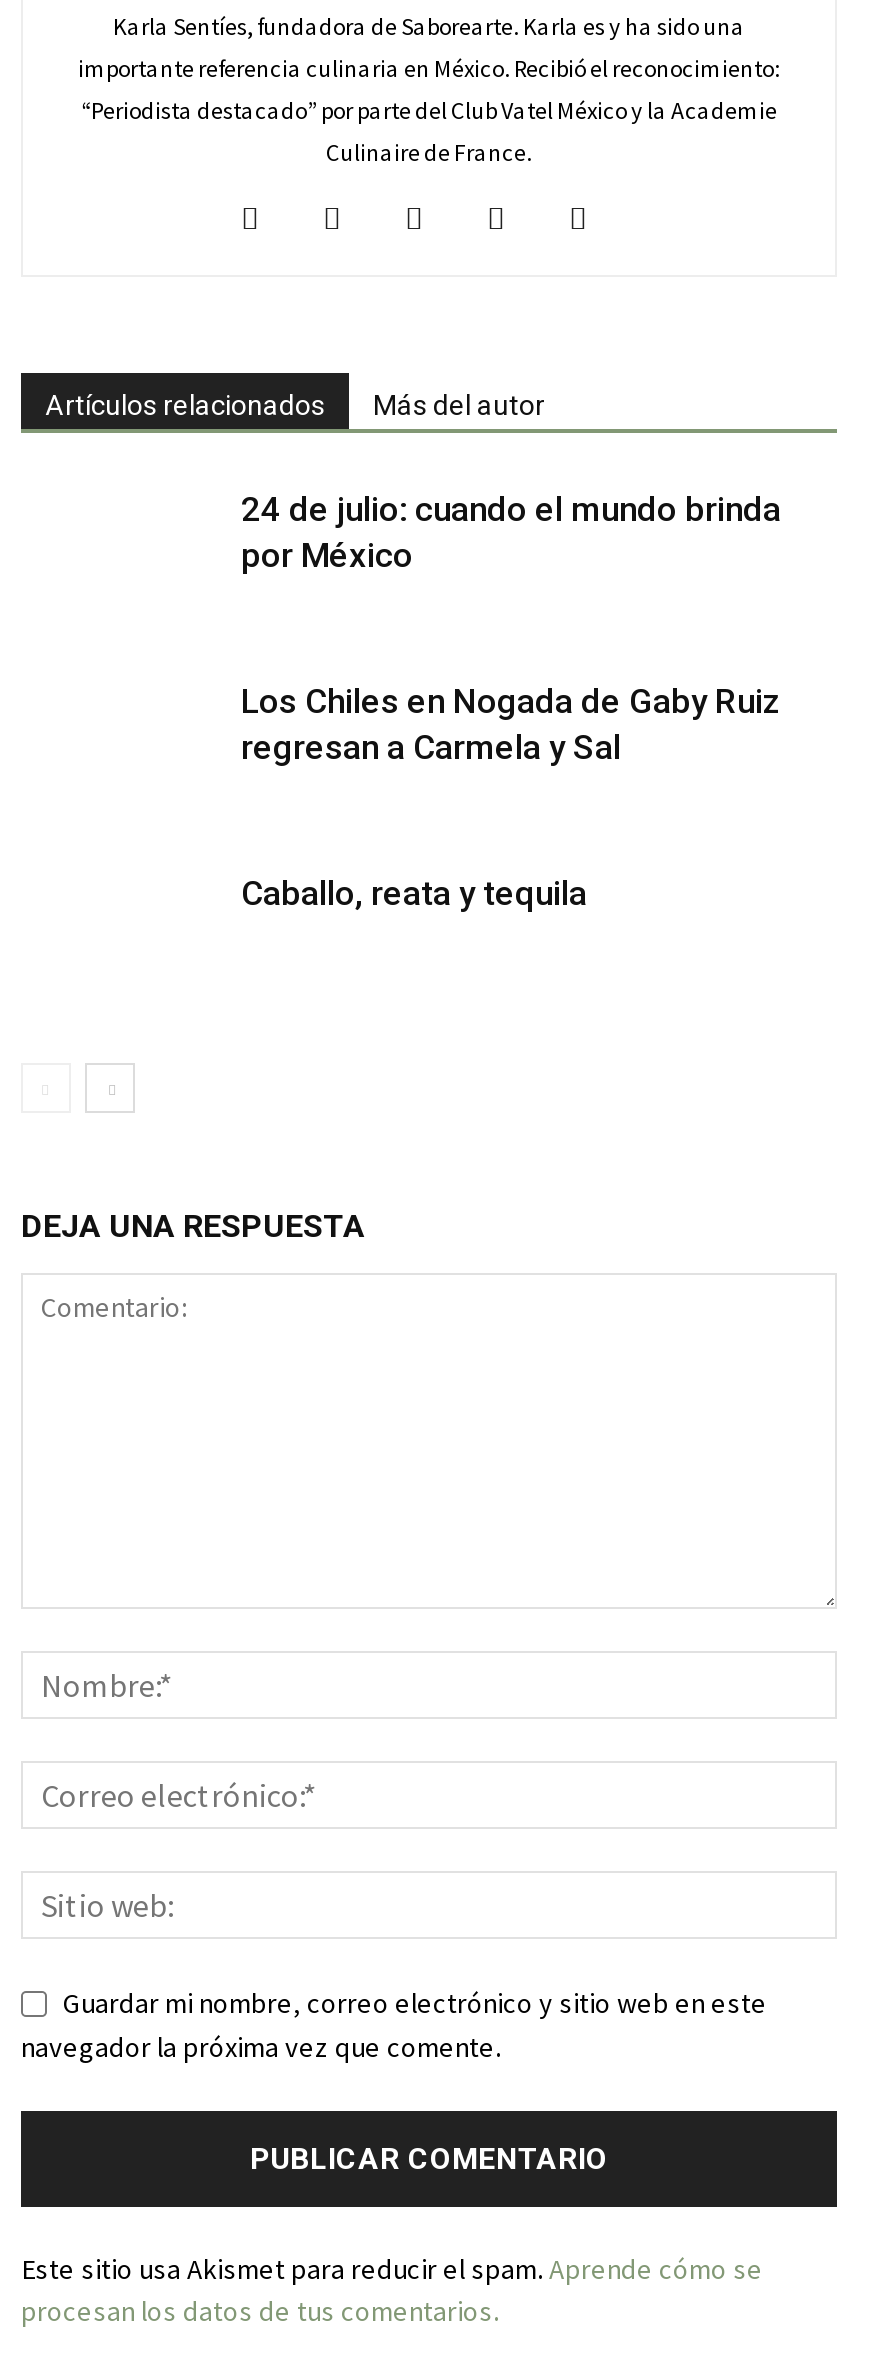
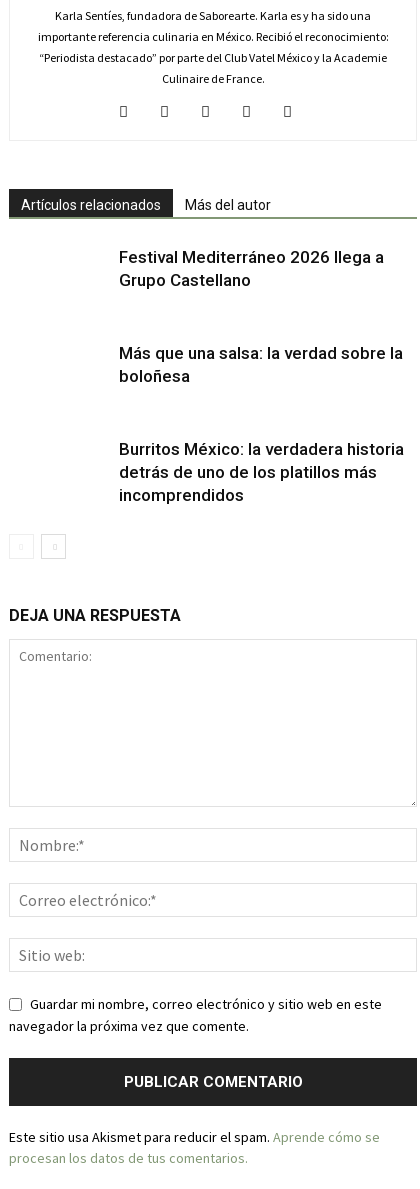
[241,489,781,575] 24 de julio: cuando el mundo brinda | por México -> [119,247,384,290] Festival Mediterráneo 2026 llega a | Grupo Castellano
[241,681,781,767] Los Chiles en Nogada de Gaby Ruiz | regresan a Carmela y Sal -> [119,343,403,386] Más que una salsa: la verdad sobre la | boloñesa
[241,873,587,913] Caballo, reata y tequila -> [119,439,404,505] Burritos México: la verdadera historia | detrás de uno de los platillos más | incomprendidos

